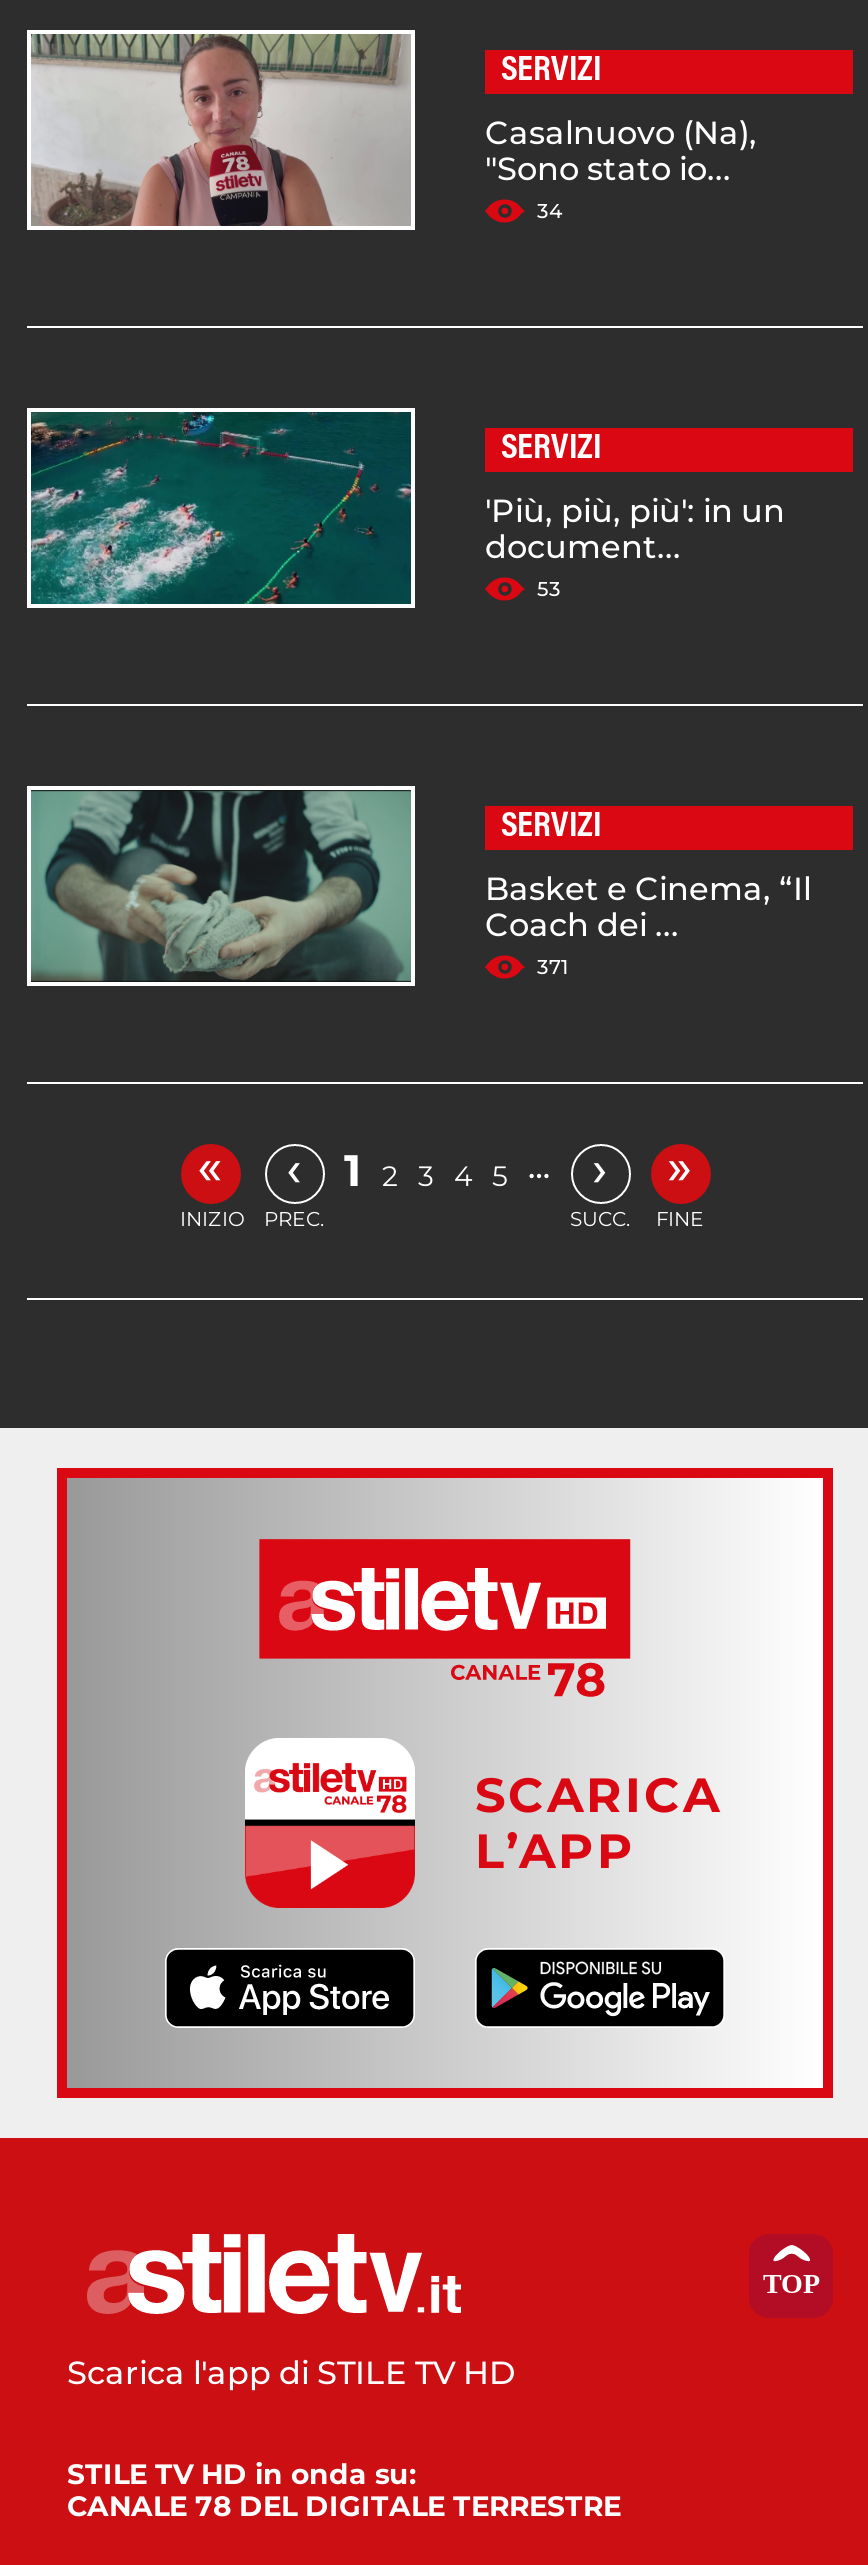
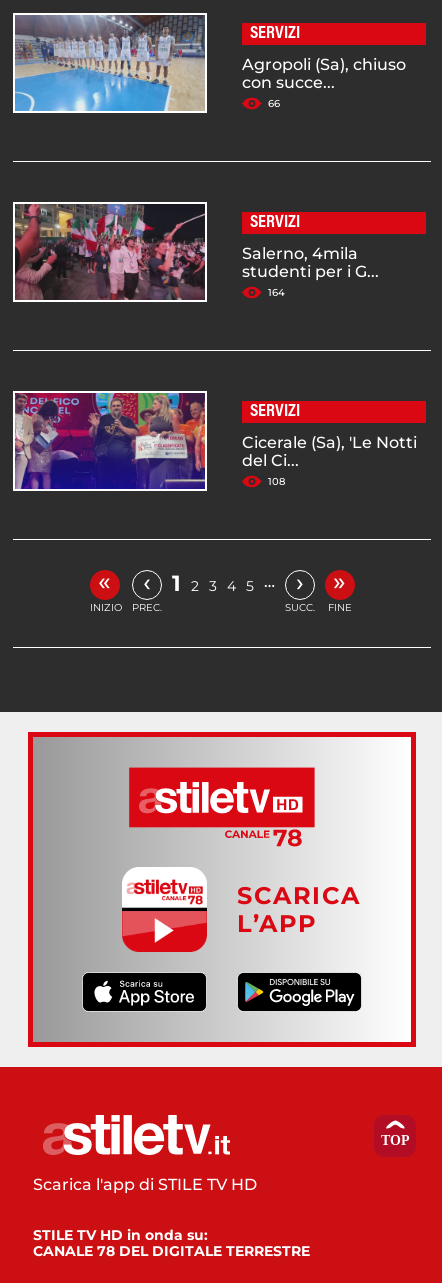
[29,32,757,228] [image] | Casalnuovo (Na), | "Sono stato io... | 34 -> [14,14,406,112] [image] | Agropoli (Sa), chiuso | con succe... | 66
[29,412,785,606] [image] | 'Più, più, più': in un | document... | 53 -> [14,203,379,301] [image] | Salerno, 4mila | studenti per i G... | 164
[31,790,811,982] [image] | Basket e Cinema, “Il | Coach dei ... | 371 -> [15,392,417,490] [image] | Cicerale (Sa), 'Le Notti | del Ci... | 108

